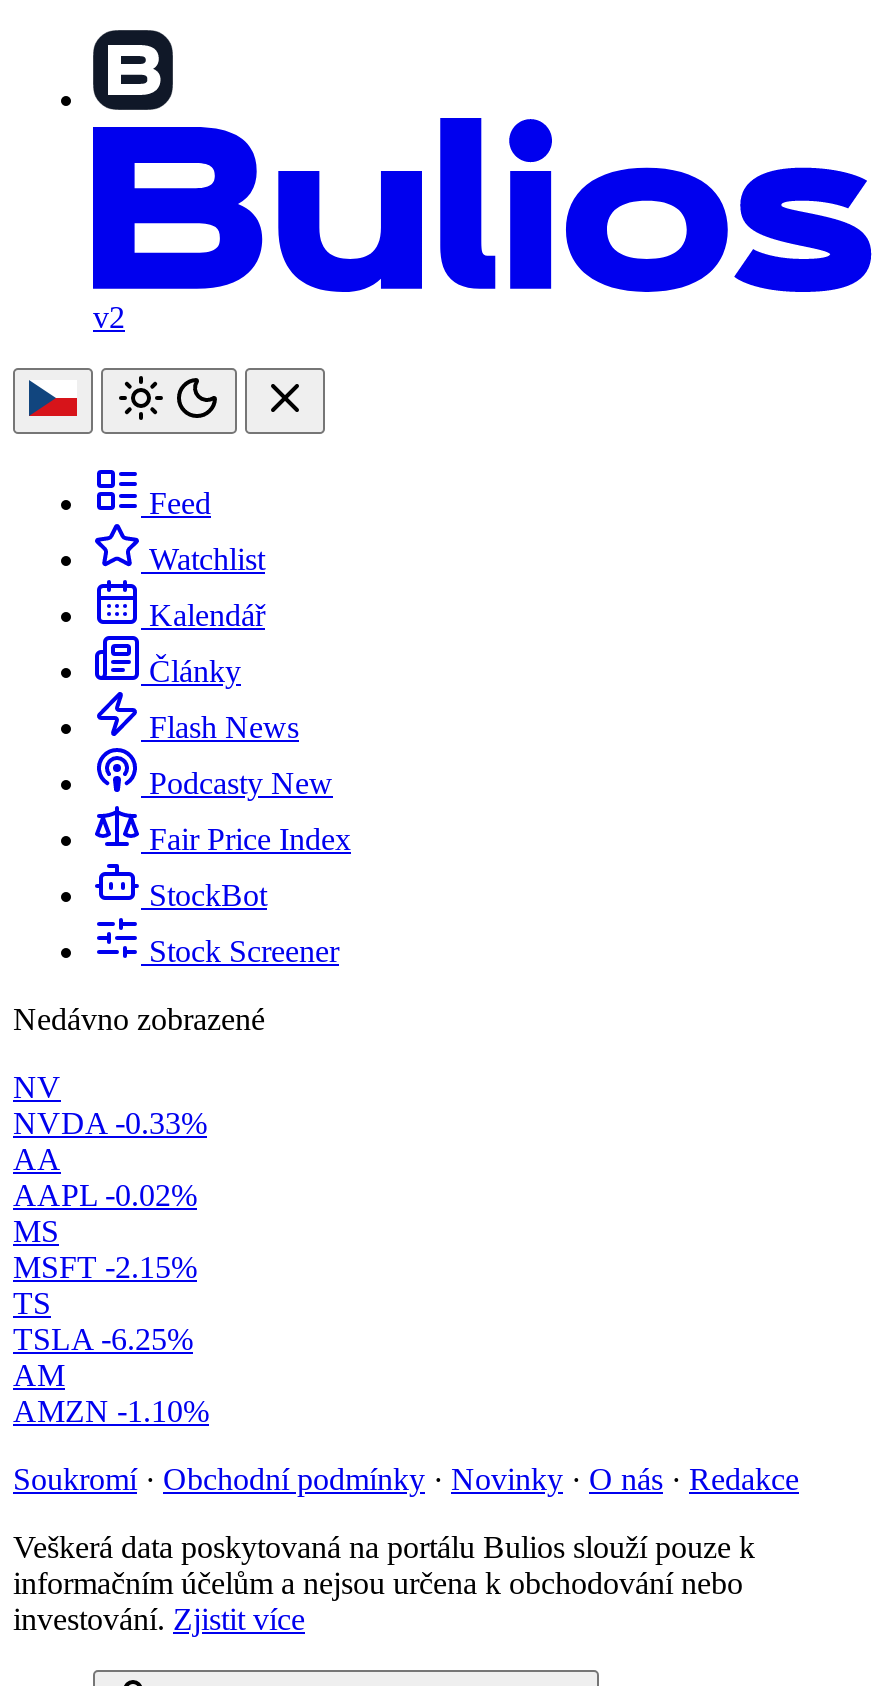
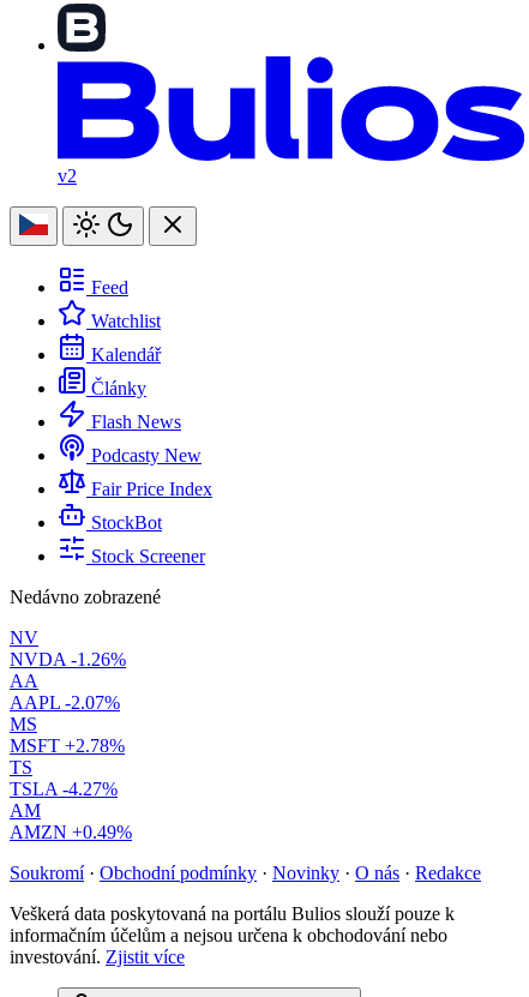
[13,1106,207,1140] NVDA -0.33% -> [10,649,126,670] NVDA -1.26%
[13,1178,197,1212] AAPL -0.02% -> [10,692,120,713] AAPL -2.07%
[13,1250,197,1284] MSFT -2.15% -> [10,736,125,756] MSFT +2.78%
[13,1322,193,1356] TSLA -6.25% -> [10,779,118,799] TSLA -4.27%
[13,1394,209,1428] AMZN -1.10% -> [10,822,132,842] AMZN +0.49%

